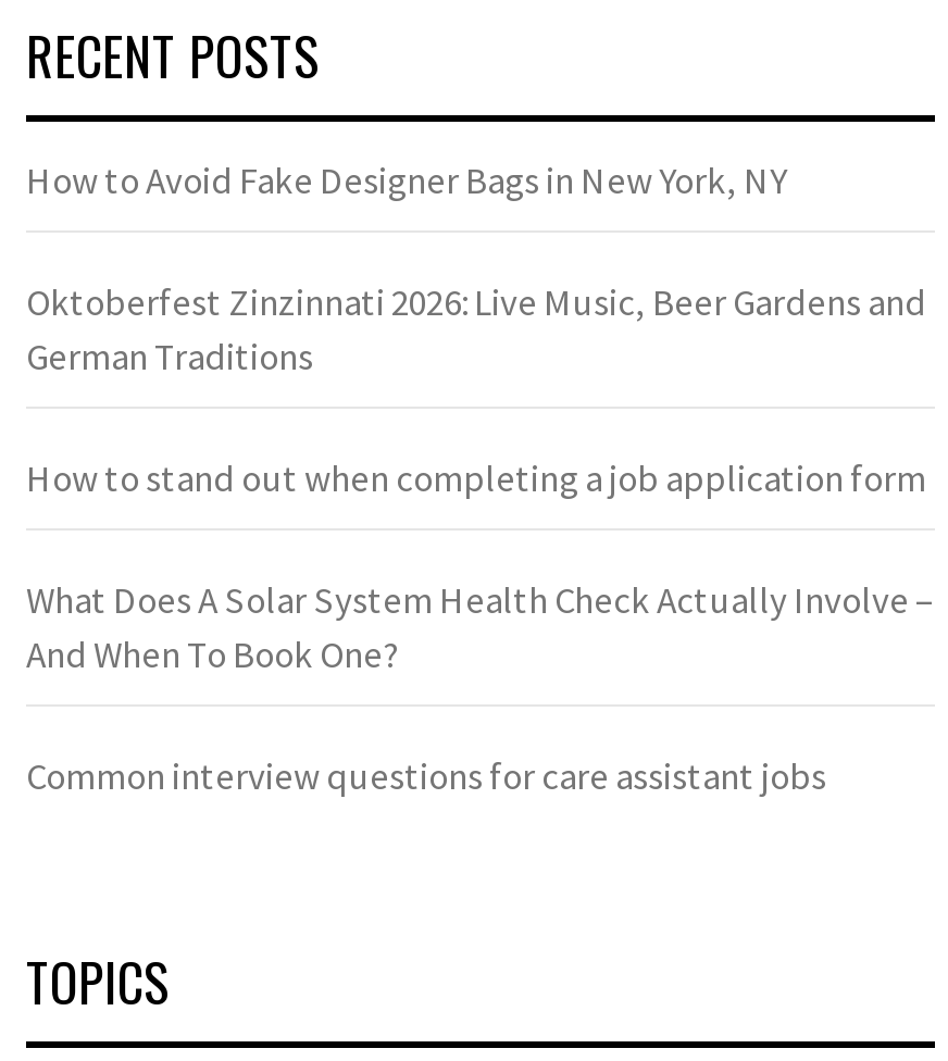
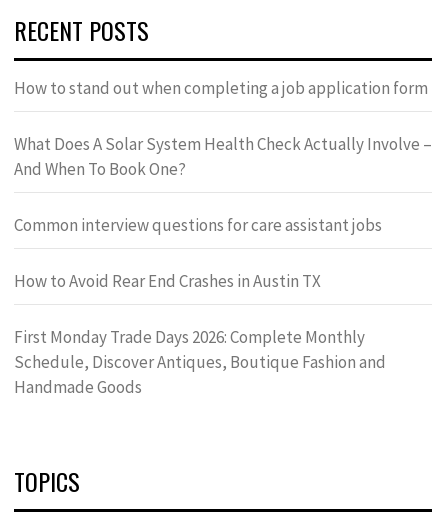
[26,157,926,380] How to Avoid Fake Designer Bags in New York, NY | Oktoberfest Zinzinnati 2026: Live Music, Beer Gardens and | German Traditions -> none
moved [26,454,935,800] -> [14,77,432,236]: How to stand out when completing a job application form | What Does A Solar System Health Check Actually Involve – | And When To Book One? | Common interview questions for care assistant jobs
none -> [14,270,386,398] How to Avoid Rear End Crashes in Austin TX | First Monday Trade Days 2026: Complete Monthly | Schedule, Discover Antiques, Boutique Fashion and | Handmade Goods

